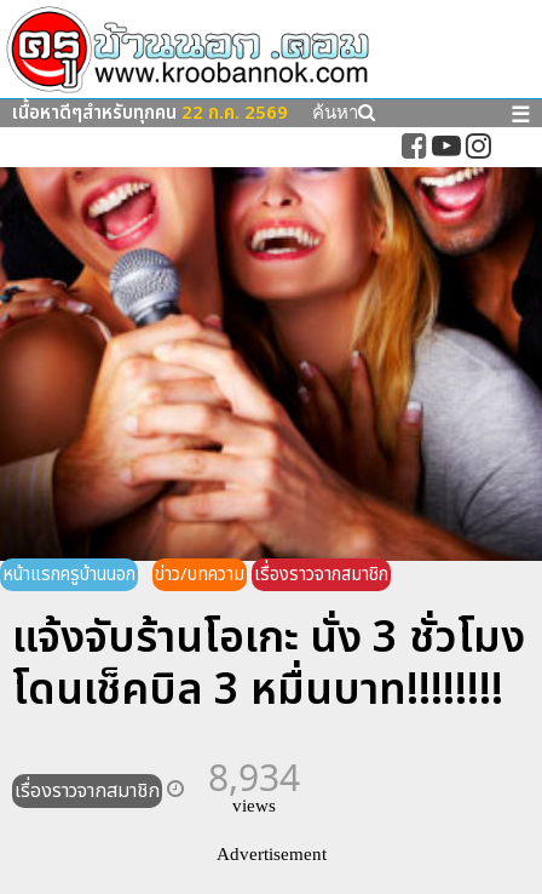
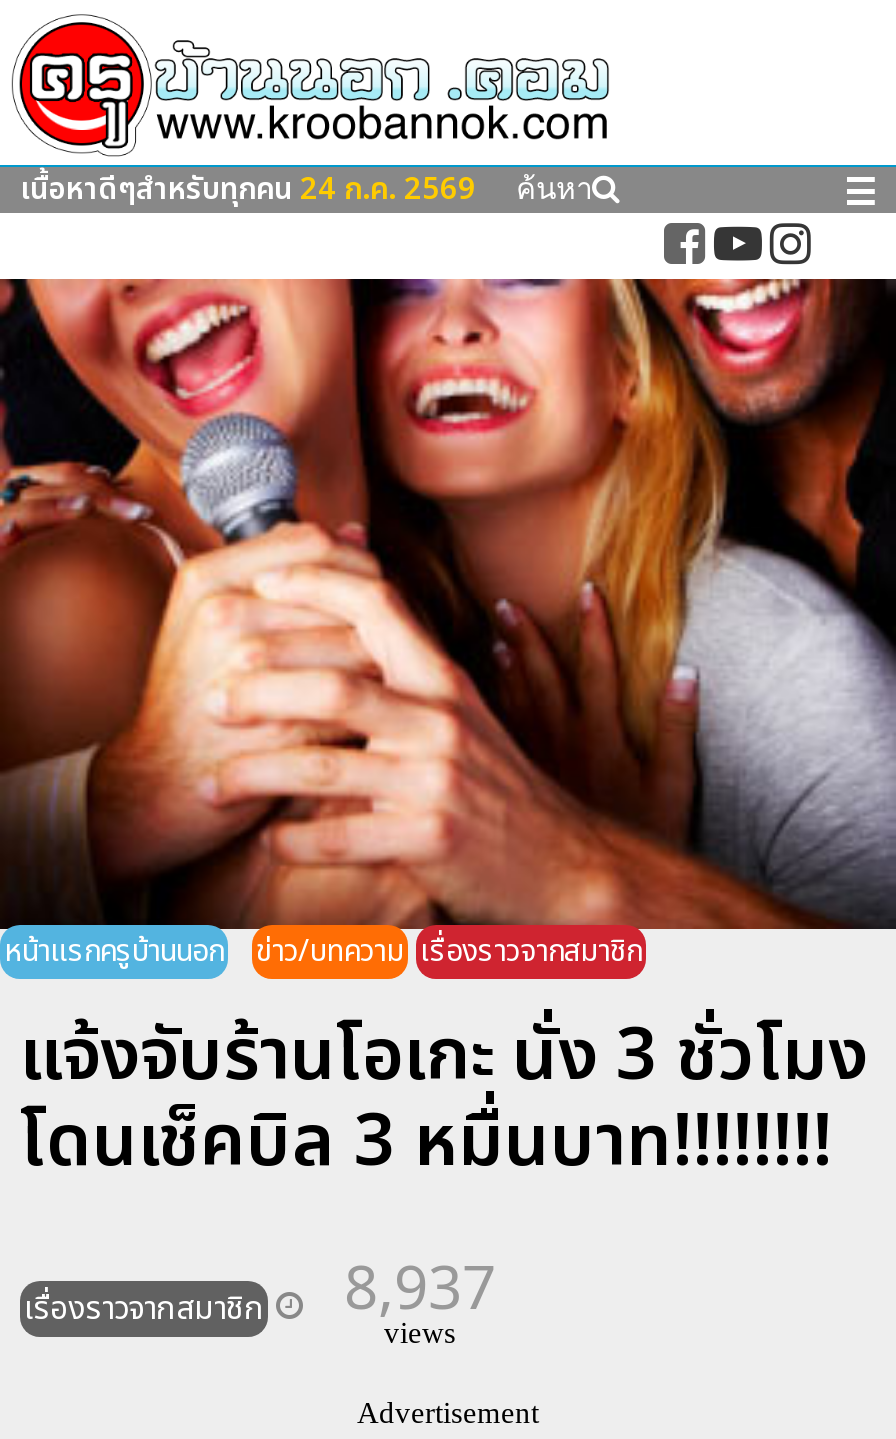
[12,100,288,128] เนื้อหาดีๆสำหรับทุกคน 22 ก.ค. 2569 -> [20,168,476,214] เนื้อหาดีๆสำหรับทุกคน 24 ก.ค. 2569
[15,752,300,806] เรื่องราวจากสมาชิก 8,934 -> [24,1245,496,1333] เรื่องราวจากสมาชิก 8,937

